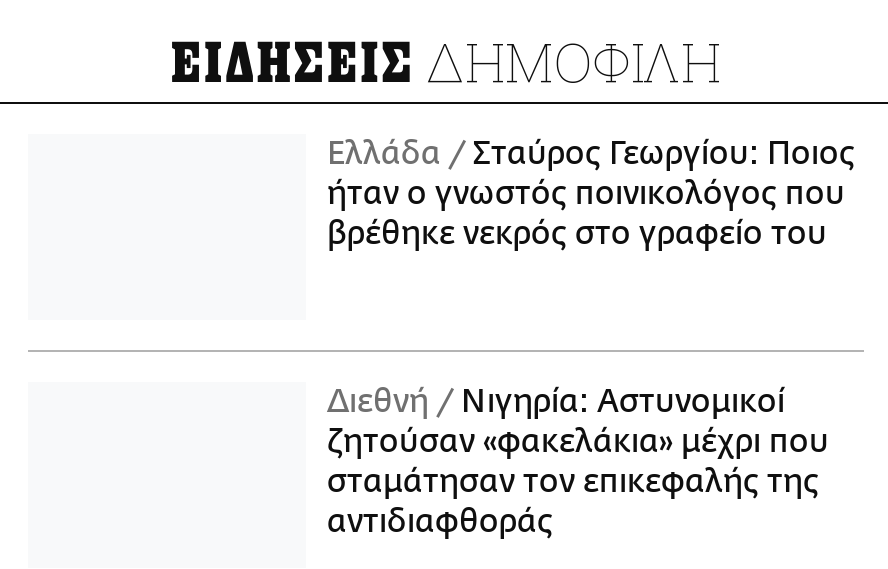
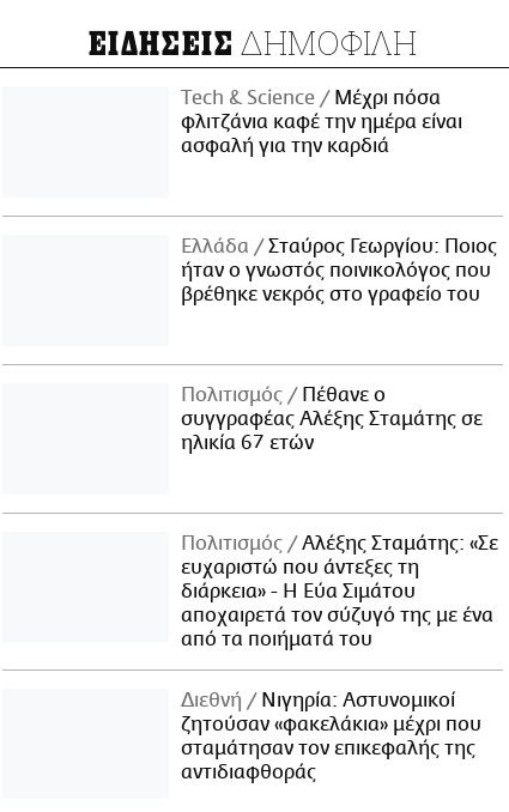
none -> [181,87,463,157] Τech & Science Μέχρι πόσα | φλιτζάνια καφέ την ημέρα είναι | ασφαλή για την καρδιά
none -> [181,384,483,454] Πολιτισμός Πέθανε ο | συγγραφέας Αλέξης Σταμάτης σε | ηλικία 67 ετών
none -> [181,532,499,650] Πολιτισμός Αλέξης Σταμάτης: «Σε | ευχαριστώ που άντεξες τη | διάρκεια» - Η Εύα Σιμάτου | αποχαιρετά τον σύζυγό της με ένα | από τα ποιήματά του

